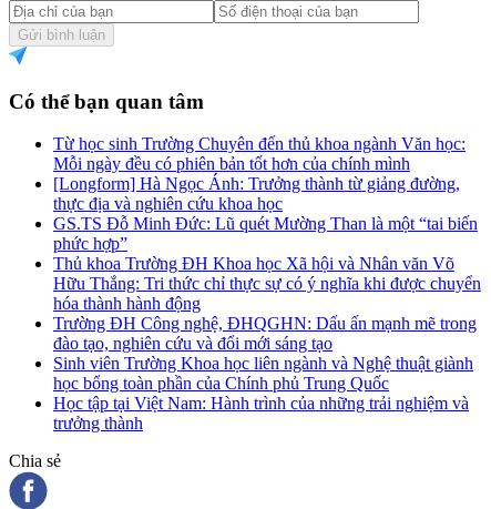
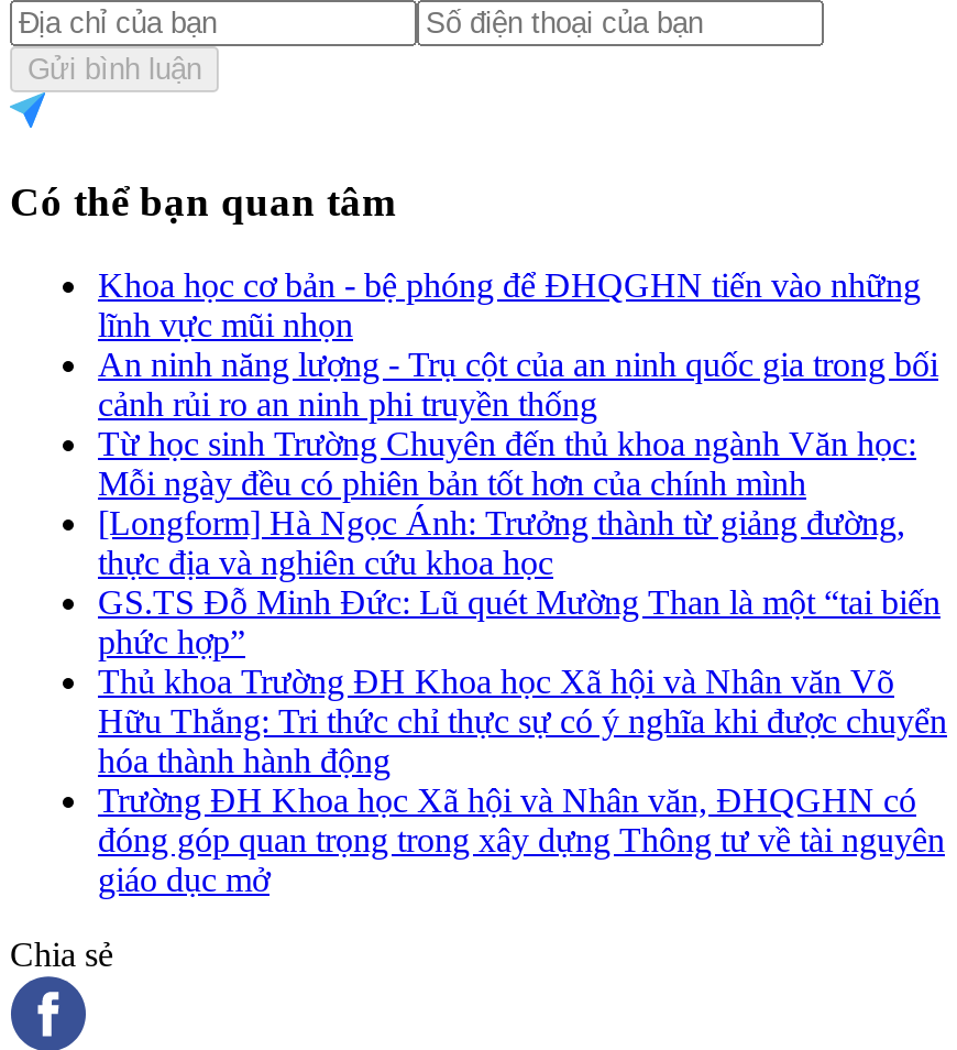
none -> [98,267,938,423] Khoa học cơ bản - bệ phóng để ĐHQGHN tiến vào những | lĩnh vực mũi nhọn | An ninh năng lượng - Trụ cột của an ninh quốc gia trong bối | cảnh rủi ro an ninh phi truyền thống
moved [53,135,481,313] -> [98,426,947,780]: Từ học sinh Trường Chuyên đến thủ khoa ngành Văn học: | Mỗi ngày đều có phiên bản tốt hơn của chính mình | [Longform] Hà Ngọc Ánh: Trưởng thành từ giảng đường, | ... | Hữu Thắng: Tri thức chỉ thực sự có ý nghĩa khi được chuyển | hóa thành hành động
[53,314,477,433] Trường ĐH Công nghệ, ĐHQGHN: Dấu ấn mạnh mẽ trong | đào tạo, nghiên cứu và đổi mới sáng tạo | Sinh viên Trường Khoa học liên ngành và Nghệ thuật giành | học bổng toàn phần của Chính phủ Trung Quốc | Học tập tại Việt Nam: Hành trình của những trải nghiệm và | trưởng thành -> [98,782,945,899] Trường ĐH Khoa học Xã hội và Nhân văn, ĐHQGHN có | đóng góp quan trọng trong xây dựng Thông tư về tài nguyên | giáo dục mở

